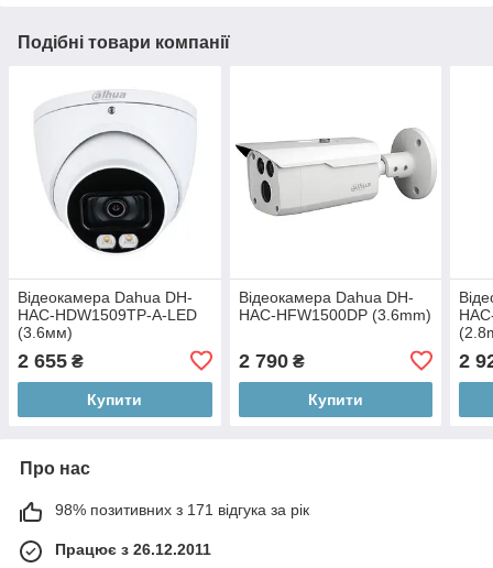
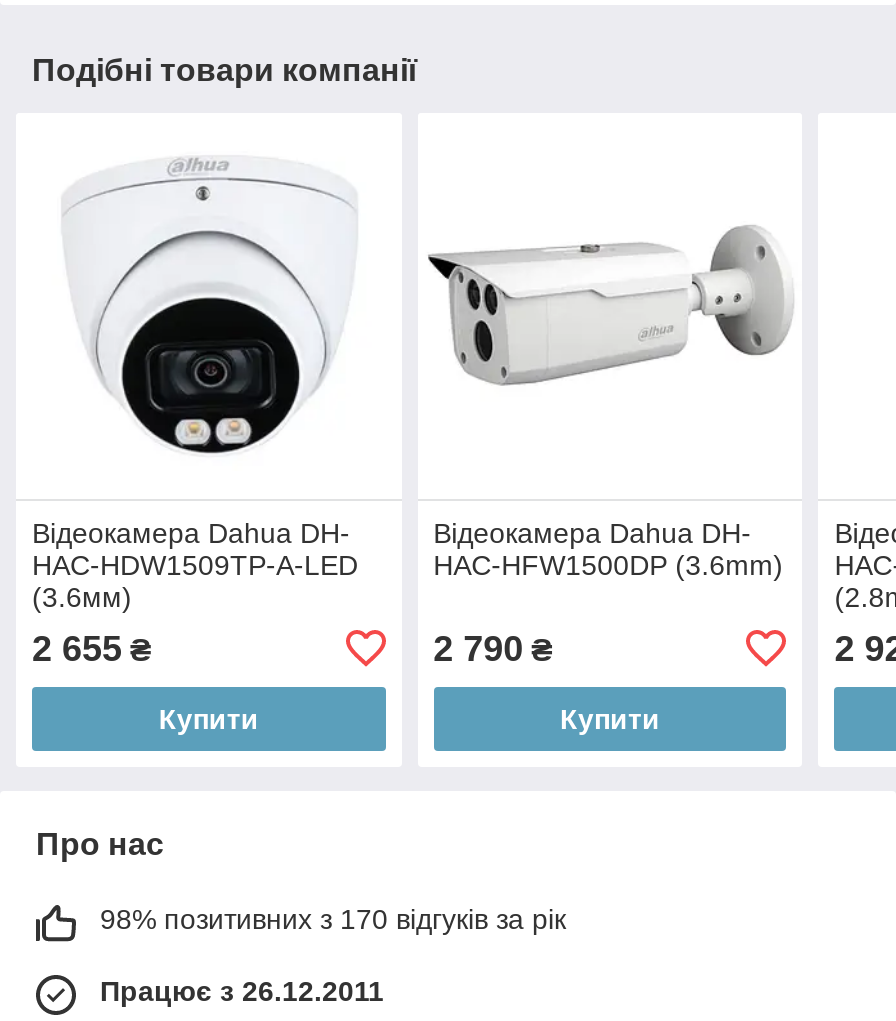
[55,501,309,518] 98% позитивних з 171 відгука за рік -> [100,903,566,935] 98% позитивних з 170 відгуків за рік

